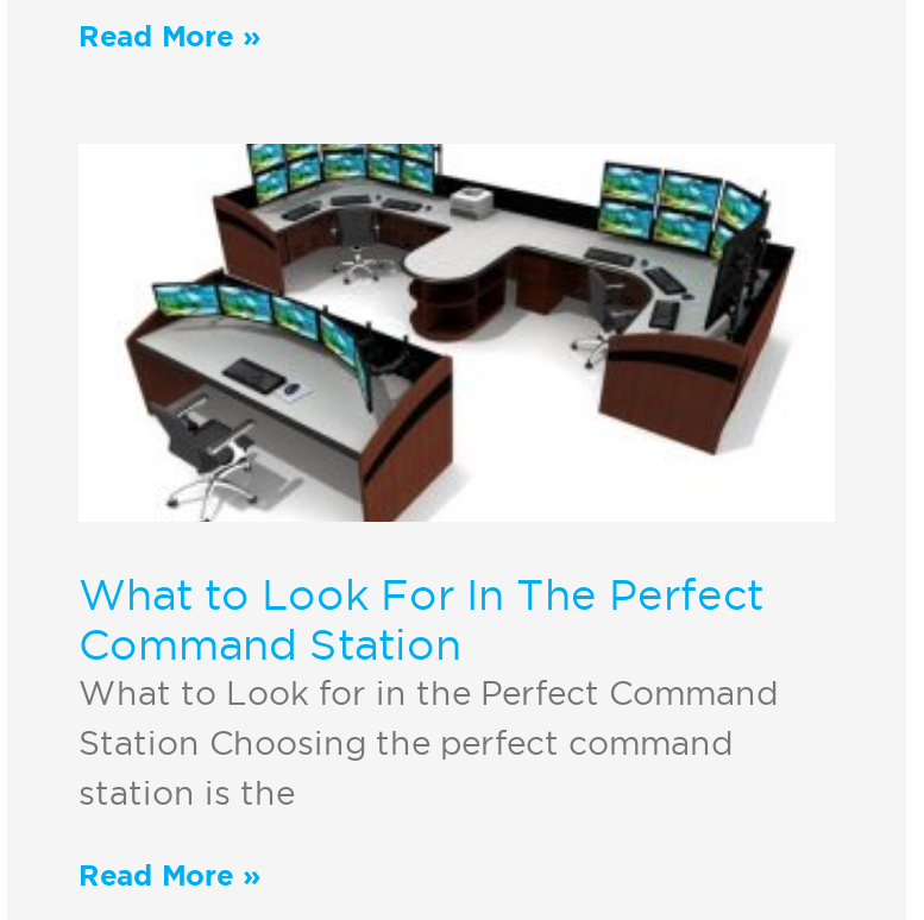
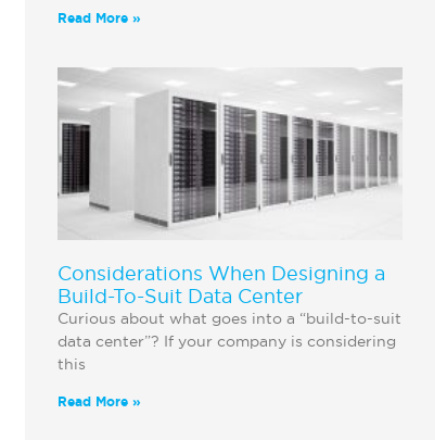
[78,141,832,811] [image] | What to Look For In The Perfect | Command Station | What to Look for in the Perfect Command | Station Choosing the perfect command | station is the -> [56,67,403,372] [image] | Considerations When Designing a | Build-To-Suit Data Center | Curious about what goes into a “build-to-suit | data center”? If your company is considering | this

